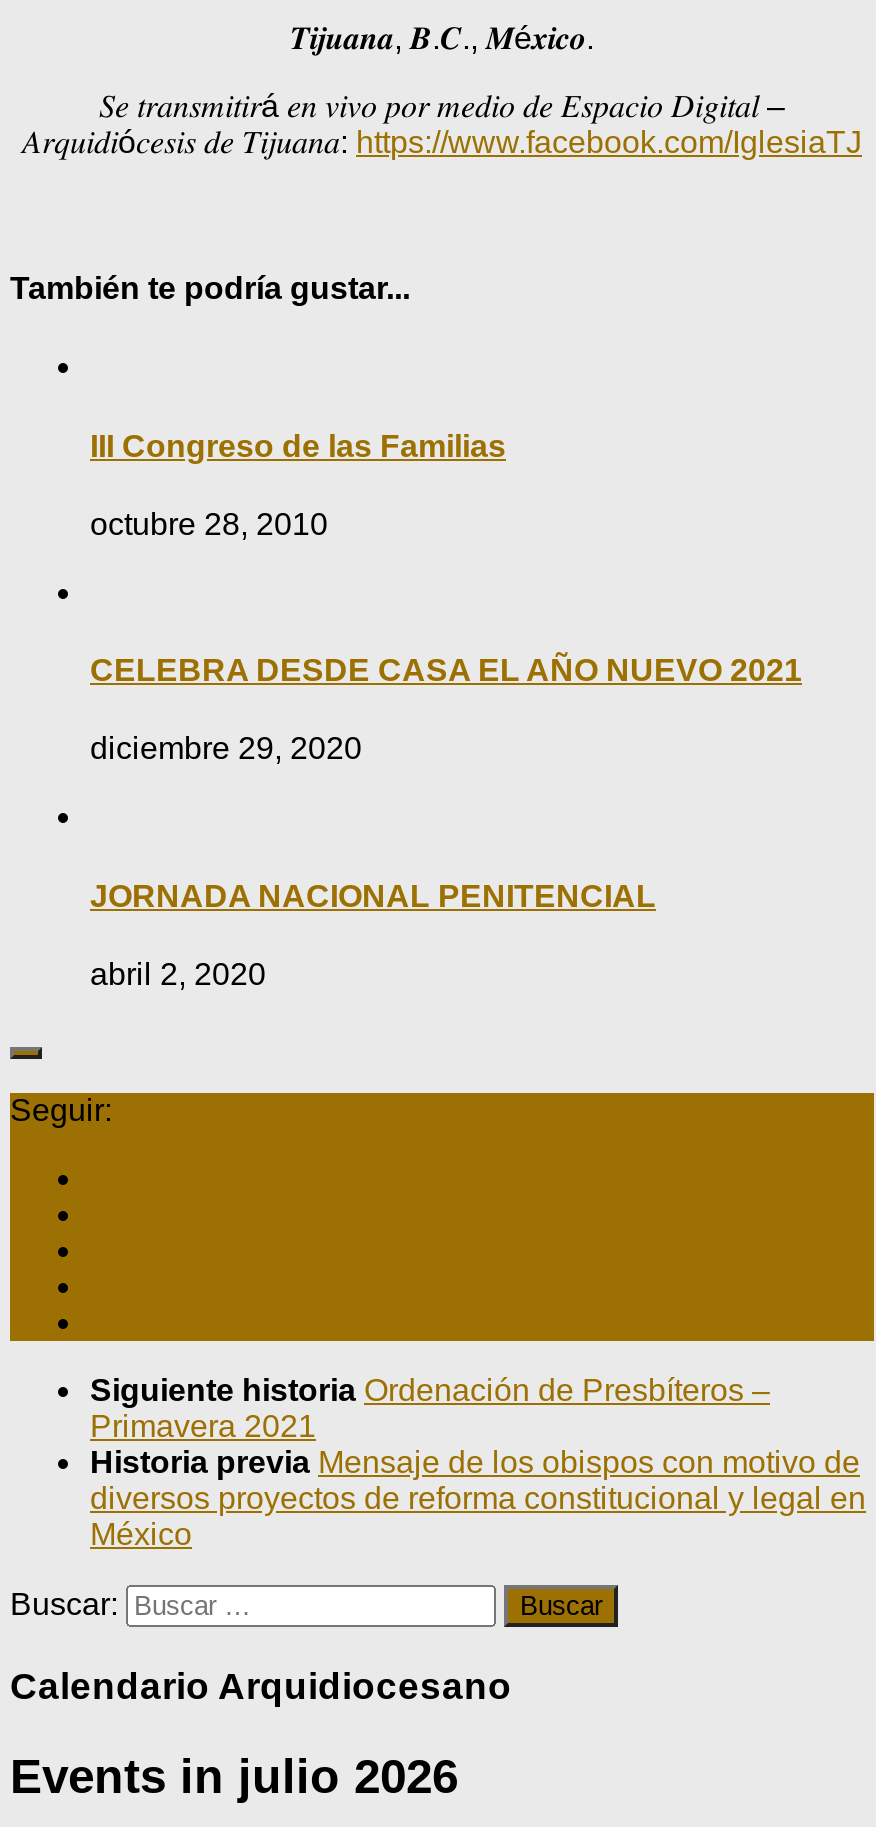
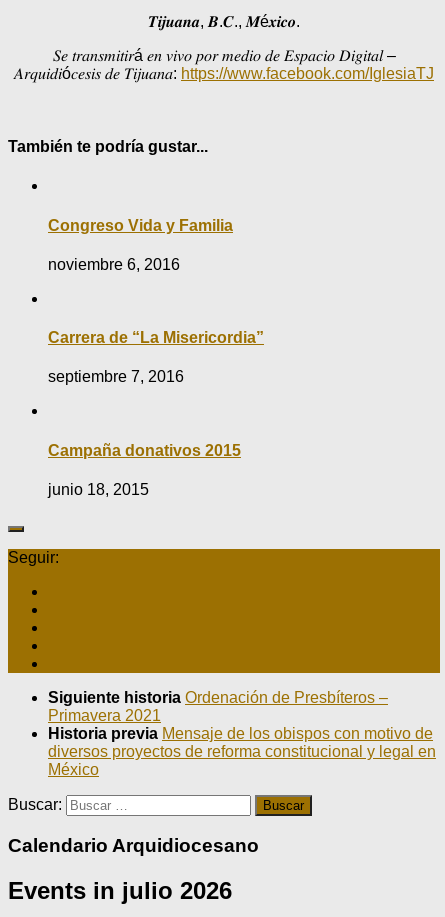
[90,428,506,462] III Congreso de las Familias -> [48,217,233,234] Congreso Vida y Familia
[90,507,328,541] octubre 28, 2010 -> [48,256,180,273] noviembre 6, 2016
[90,653,802,687] CELEBRA DESDE CASA EL AÑO NUEVO 2021 -> [48,329,264,346] Carrera de “La Misericordia”
[90,732,362,766] diciembre 29, 2020 -> [48,368,184,385] septiembre 7, 2016
[90,878,656,912] JORNADA NACIONAL PENITENCIAL -> [48,442,241,459] Campaña donativos 2015
[90,957,266,991] abril 2, 2020 -> [48,481,149,498] junio 18, 2015

